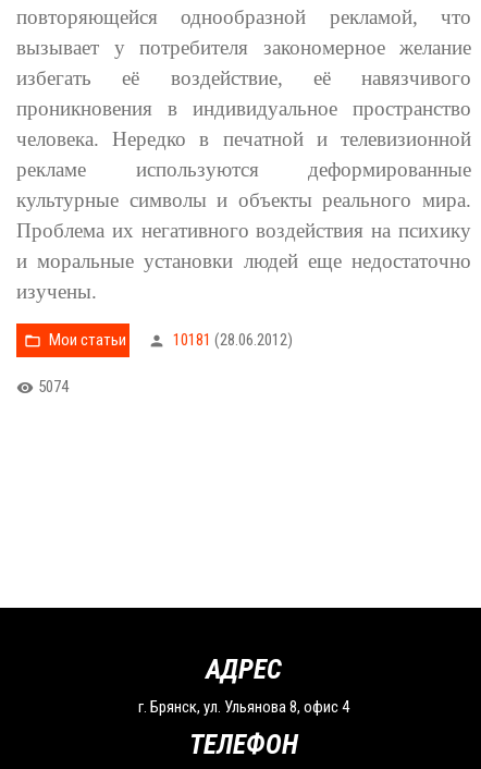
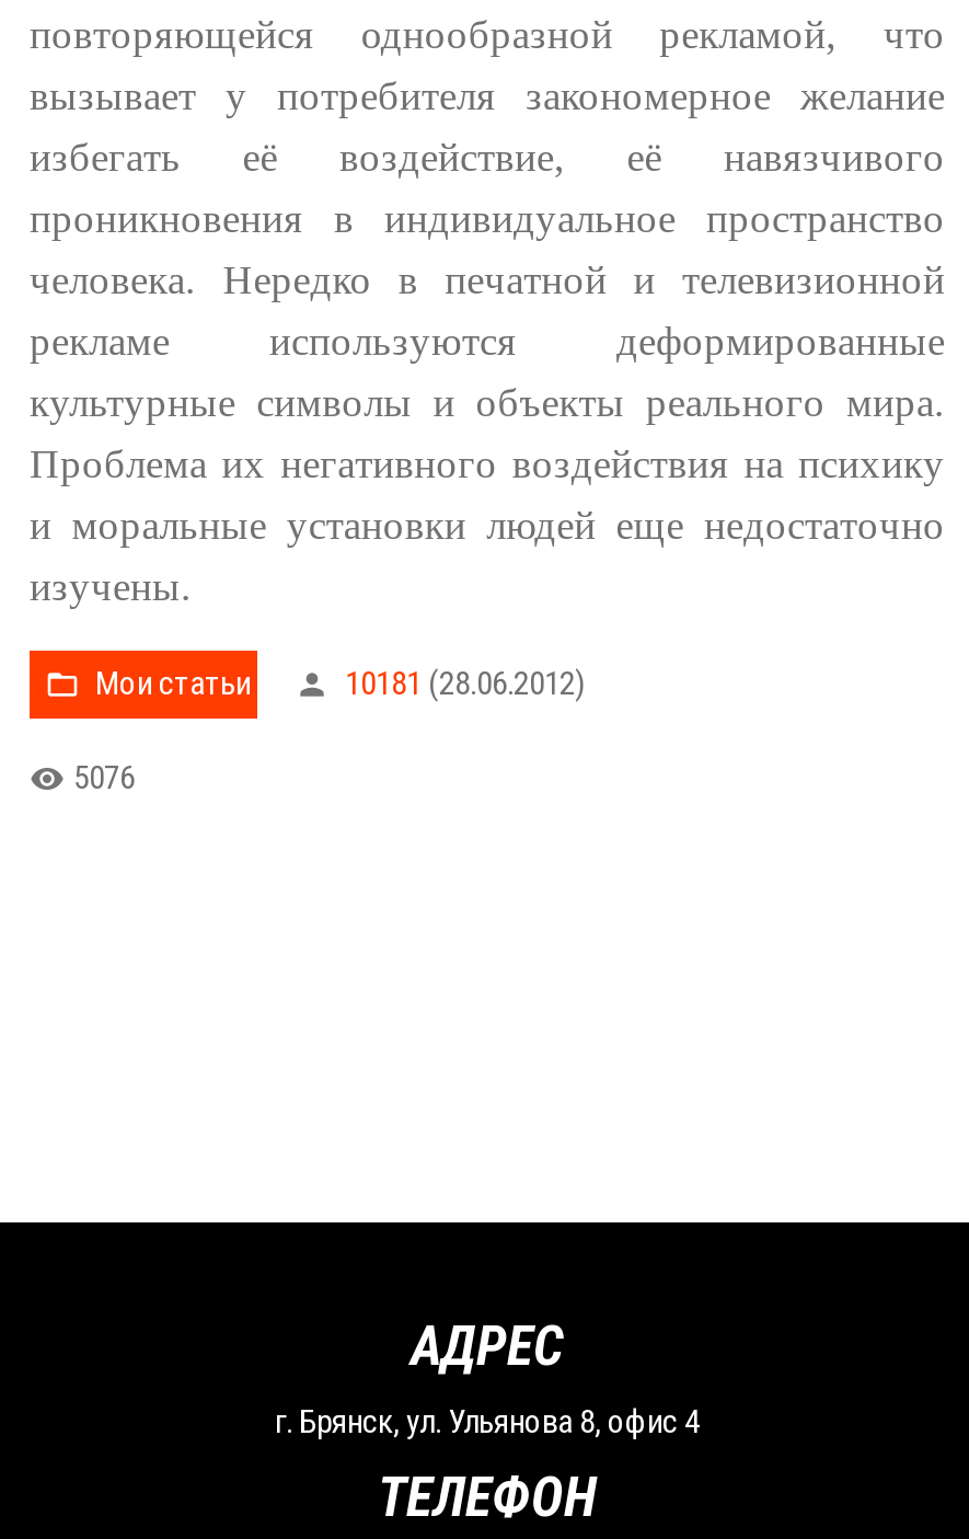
[38,377,69,396] 5074 -> [73,758,135,797] 5076

